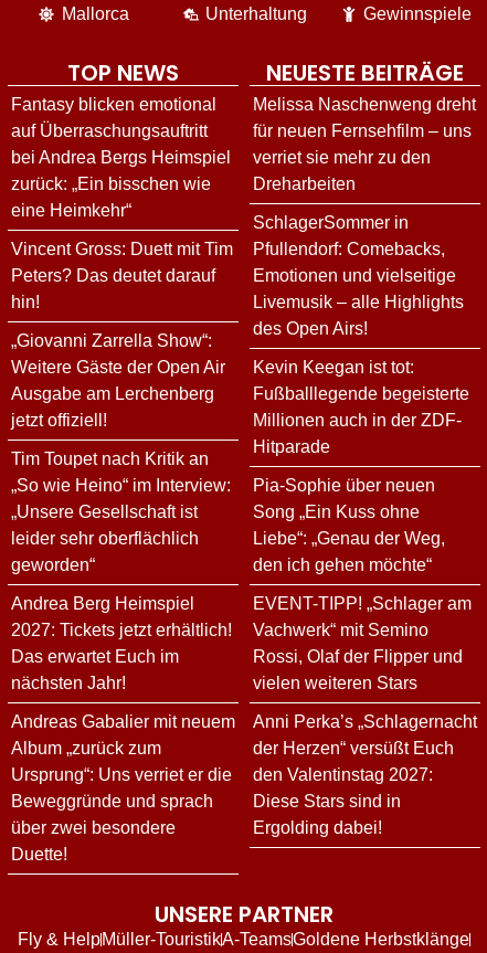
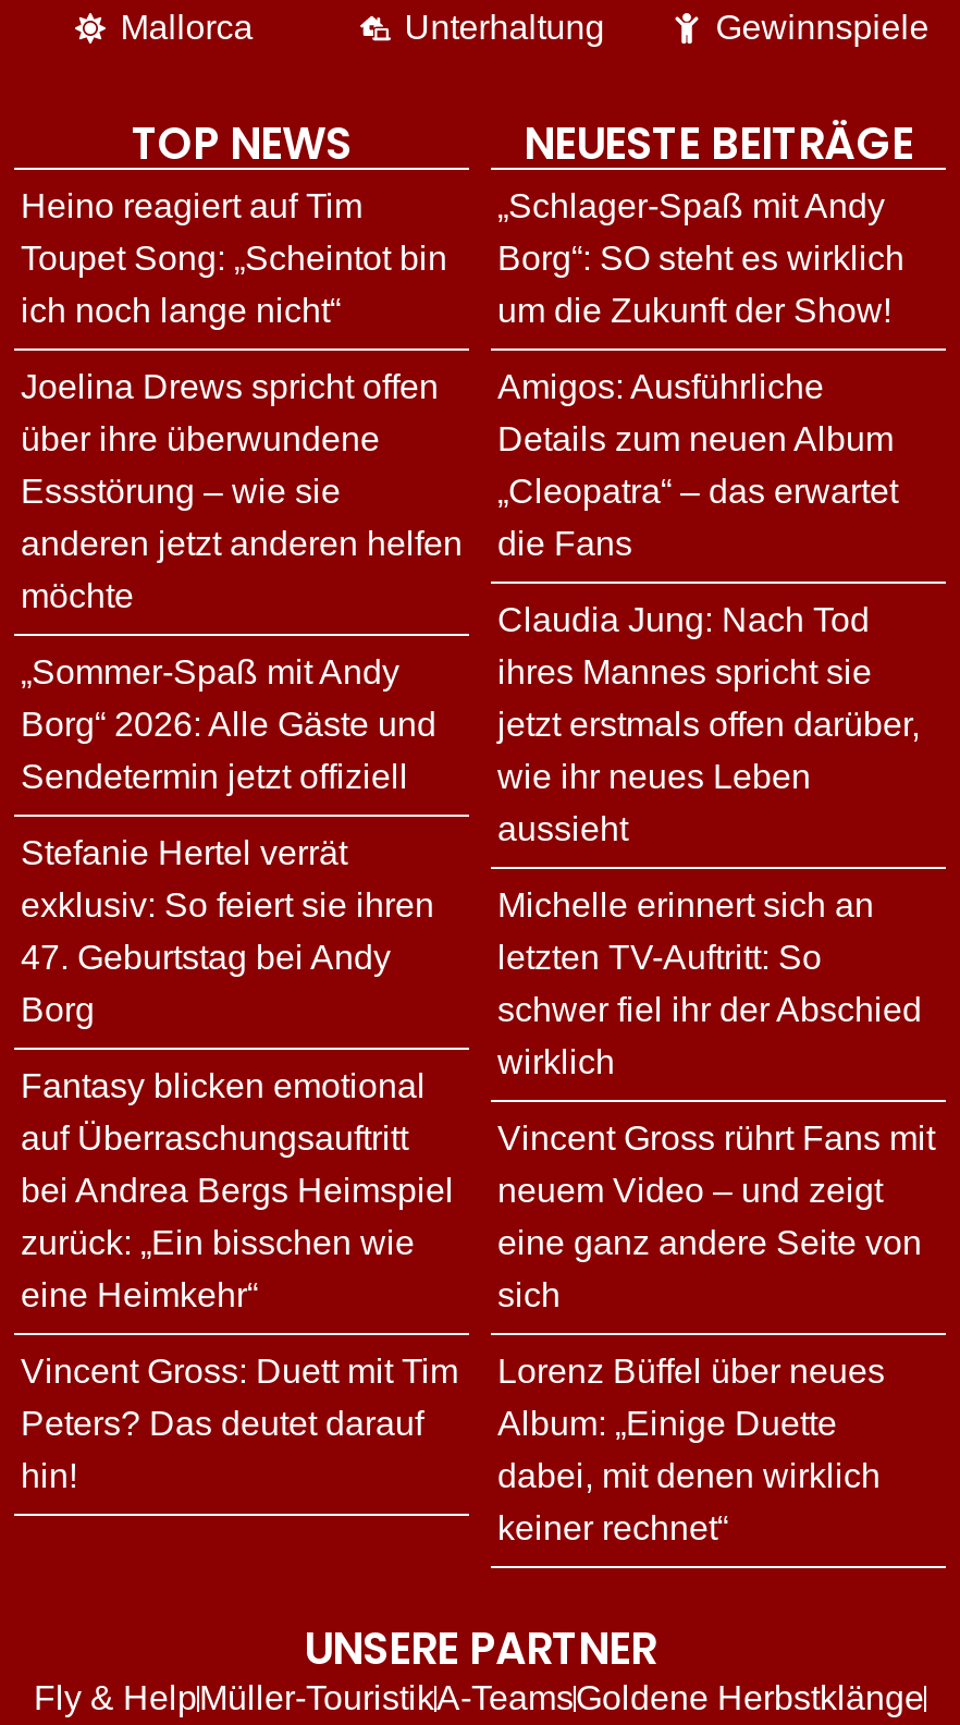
none -> [21,187,463,1028] Heino reagiert auf Tim | Toupet Song: „Scheintot bin | ich noch lange nicht“ | Joelina Drews spricht offen | über ihre überwundene | Essstörung – wie sie | anderen jetzt anderen helfen | möchte | „Sommer-Spaß mit Andy | Borg“ 2026: Alle Gäste und | Sendetermin jetzt offiziell | Stefanie Hertel verrät | exklusiv: So feiert sie ihren | 47. Geburtstag bei Andy | Borg
moved [11,95,231,220] -> [21,1067,454,1313]: Fantasy blicken emotional | auf Überraschungsauftritt | bei Andrea Bergs Heimspiel | zurück: „Ein bisschen wie | eine Heimkehr“
[253,95,476,193] Melissa Naschenweng dreht | für neuen Fernsehfilm – uns | verriet sie mehr zu den | Dreharbeiten -> [497,187,904,328] „Schlager-Spaß mit Andy | Borg“: SO steht es wirklich | um die Zukunft der Show!
[253,213,464,338] SchlagerSommer in | Pfullendorf: Comebacks, | Emotionen und vielseitige | Livemusik – alle Highlights | des Open Airs! -> [497,368,898,561] Amigos: Ausführliche | Details zum neuen Album | „Cleopatra“ – das erwartet | die Fans
moved [11,239,233,311] -> [21,1352,458,1494]: Vincent Gross: Duett mit Tim | Peters? Das deutet darauf | hin!
[11,331,235,863] „Giovanni Zarrella Show“: | Weitere Gäste der Open Air | Ausgabe am Lerchenberg | jetzt offiziell! | Tim Toupet nach Kritik an | „So wie Heino“ im Interview: | „Unsere Gesellschaft ist | leider sehr oberflächlich | geworden“ | Andrea Berg Heimspiel | 2027: Tickets jetzt erhältlich! | Das erwartet Euch im | nächsten Jahr! | Andreas Gabalier mit neuem | Album „zurück zum | Ursprung“: Uns verriet er die | Beweggründe und sprach | über zwei besondere | Duette! -> none
[253,358,469,456] Kevin Keegan ist tot: | Fußballlegende begeisterte | Millionen auch in der ZDF- | Hitparade -> [497,601,920,847] Claudia Jung: Nach Tod | ihres Mannes spricht sie | jetzt erstmals offen darüber, | wie ihr neues Leben | aussieht
[253,476,445,574] Pia-Sophie über neuen | Song „Ein Kuss ohne | Liebe“: „Genau der Weg, | den ich gehen möchte“ -> [497,886,922,1080] Michelle erinnert sich an | letzten TV-Auftritt: So | schwer fiel ihr der Abschied | wirklich
[253,594,472,692] EVENT-TIPP! „Schlager am | Vachwerk“ mit Semino | Rossi, Olaf der Flipper und | vielen weiteren Stars -> [497,1119,935,1313] Vincent Gross rührt Fans mit | neuem Video – und zeigt | eine ganz andere Seite von | sich
[253,712,477,837] Anni Perka’s „Schlagernacht | der Herzen“ versüßt Euch | den Valentinstag 2027: | Diese Stars sind in | Ergolding dabei! -> [497,1352,885,1546] Lorenz Büffel über neues | Album: „Einige Duette | dabei, mit denen wirklich | keiner rechnet“

